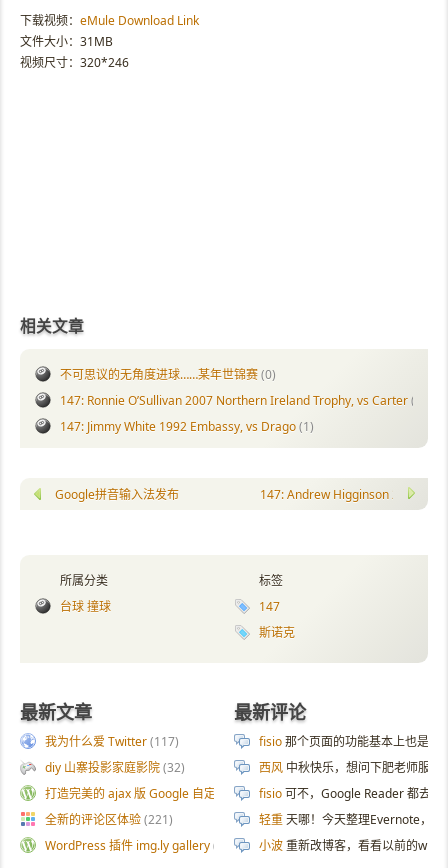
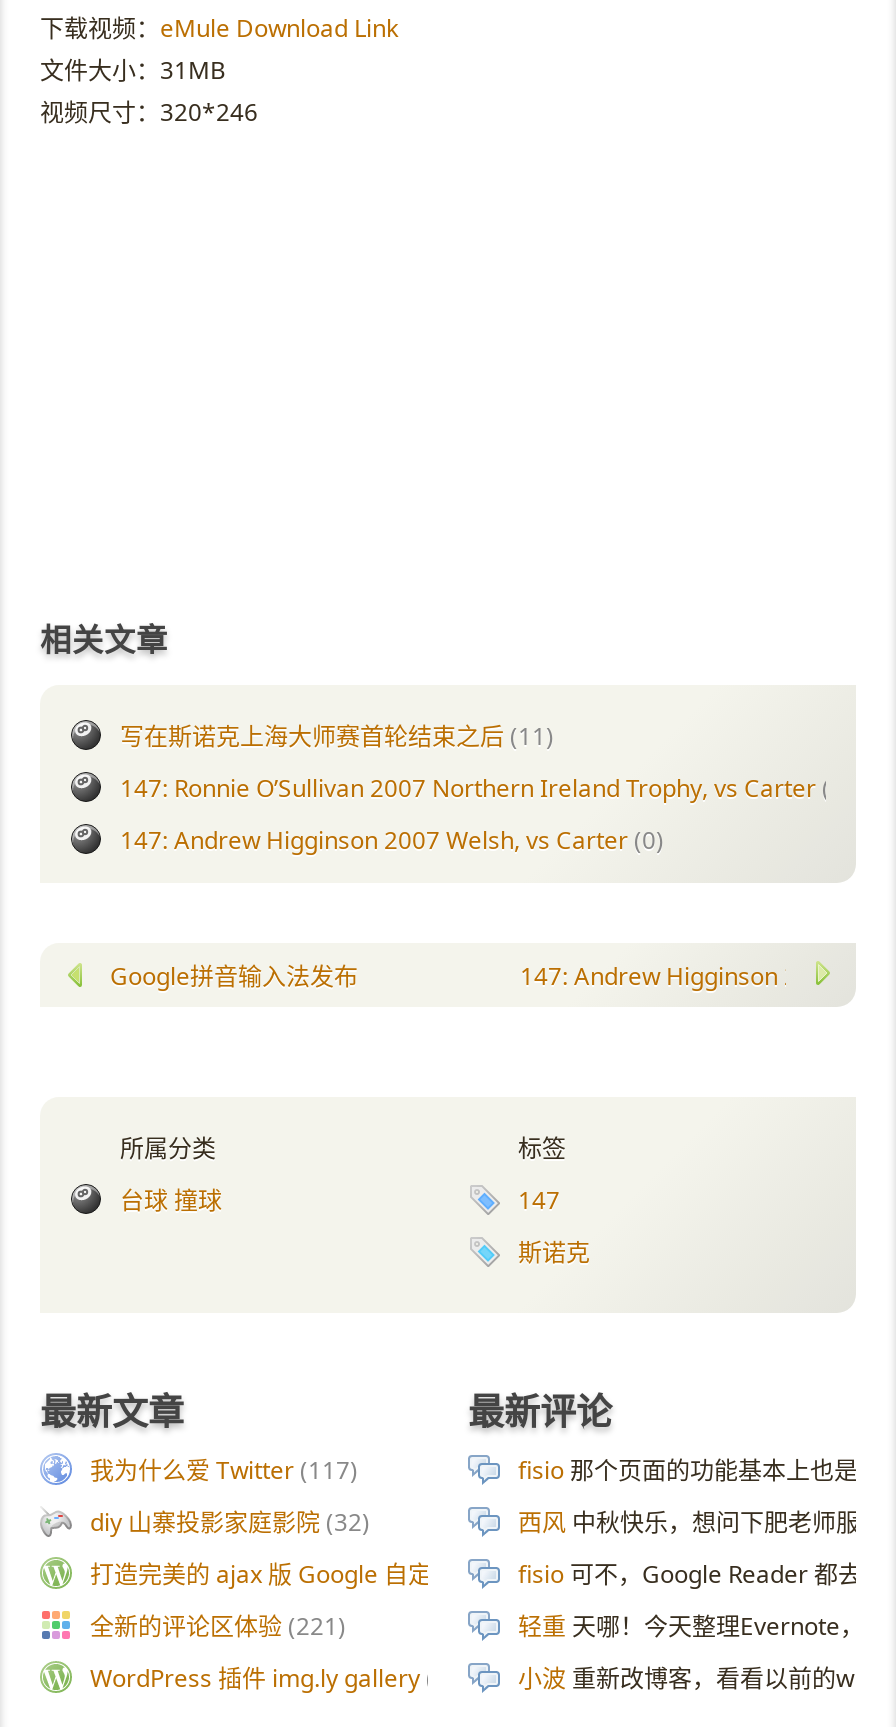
[60,366,276,383] 不可思议的无角度进球……某年世锦赛(0) -> [120,719,554,753] 写在斯诺克上海大师赛首轮结束之后(11)
[60,418,314,435] 147: Jimmy White 1992 Embassy, vs Drago (1) -> [120,823,664,857] 147: Andrew Higginson 2007 Welsh, vs Carter (0)

